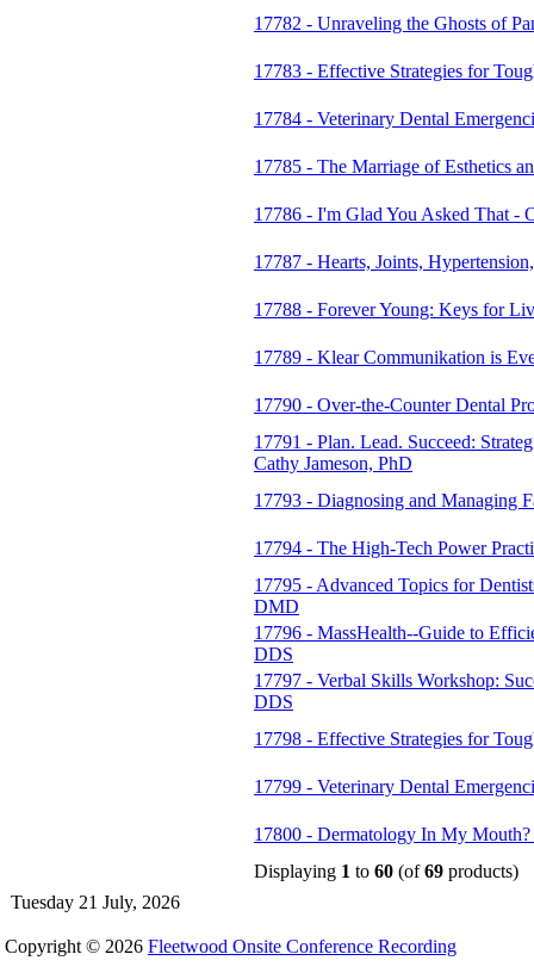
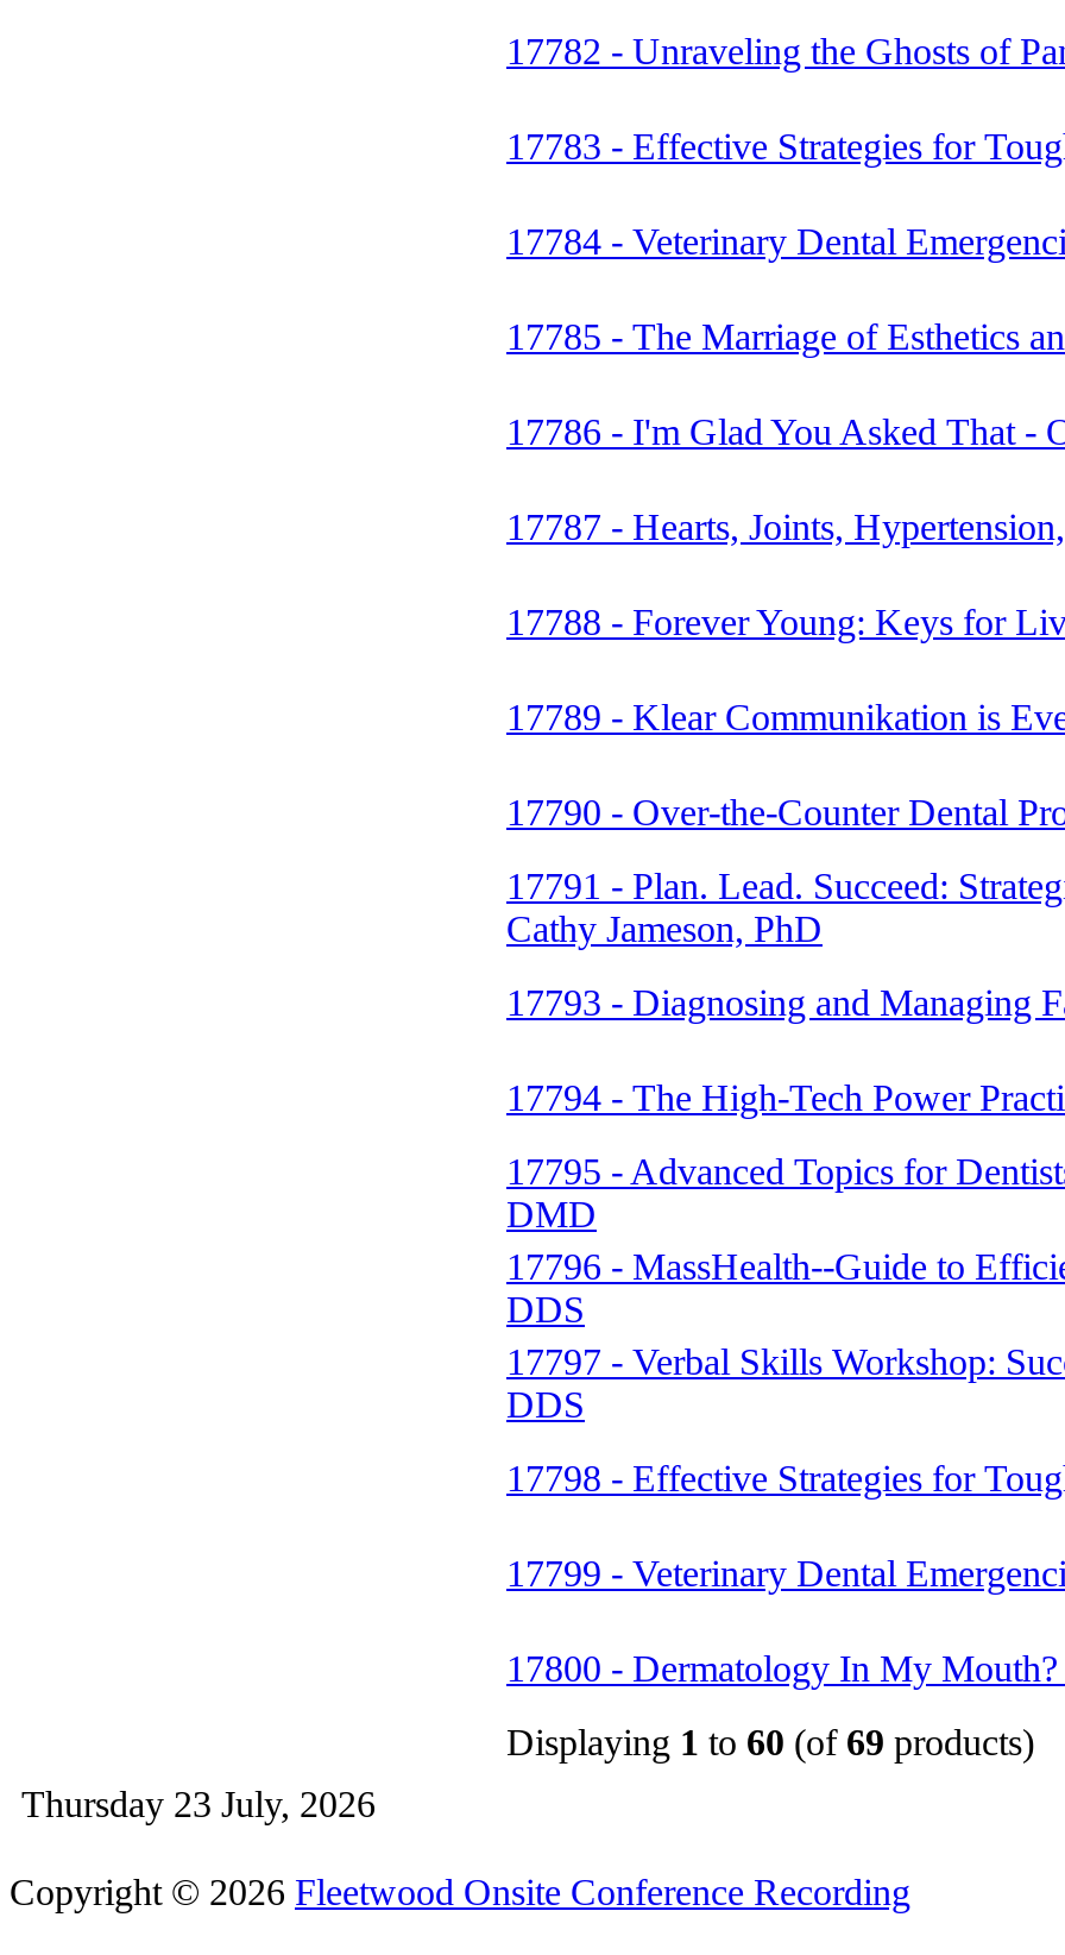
[1,892,190,912] Tuesday 21 July, 2026 -> [2,1784,395,1824] Thursday 23 July, 2026

